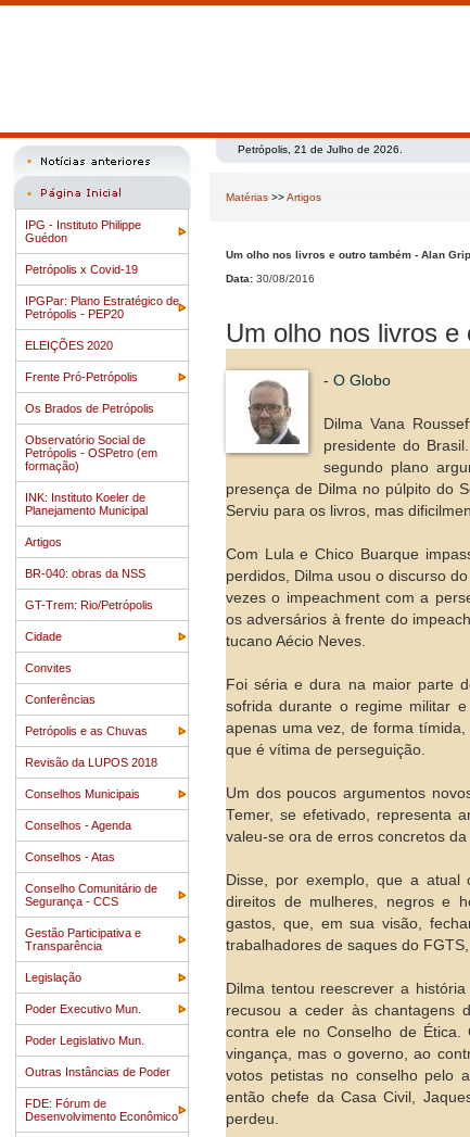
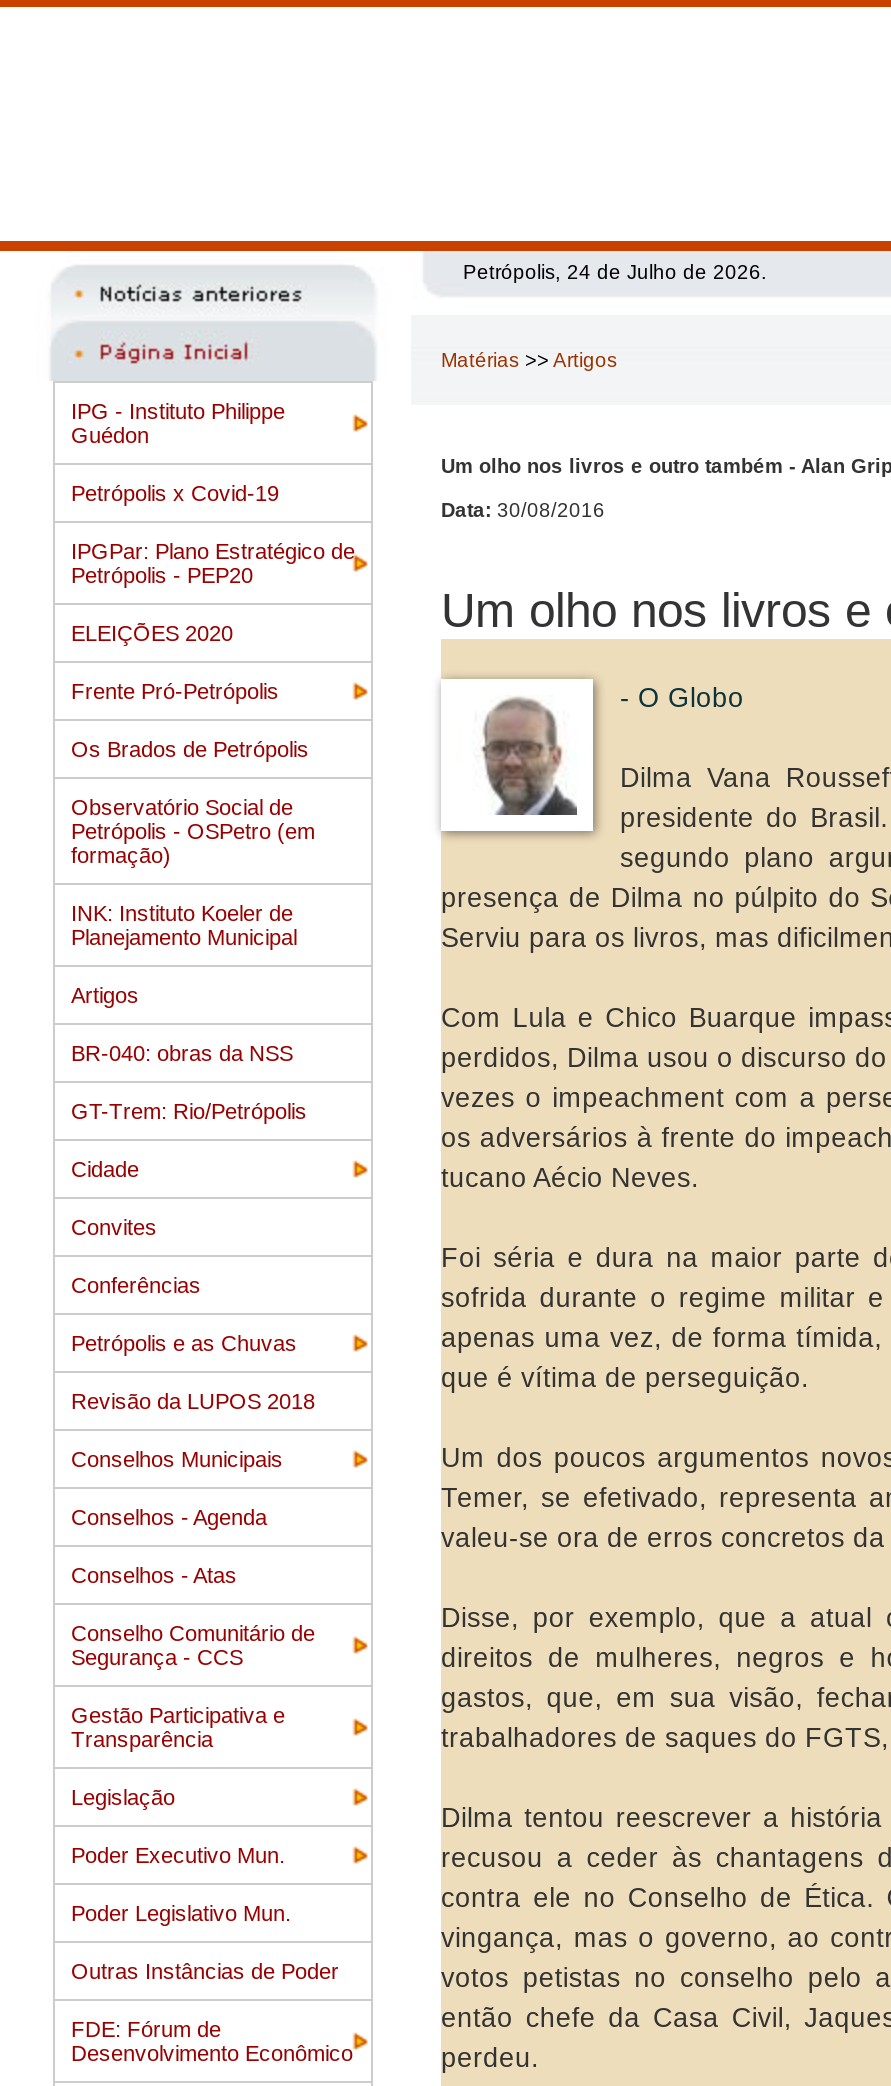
[238,143,403,155] Petrópolis, 21 de Julho de 2026. -> [463,261,767,283] Petrópolis, 24 de Julho de 2026.

